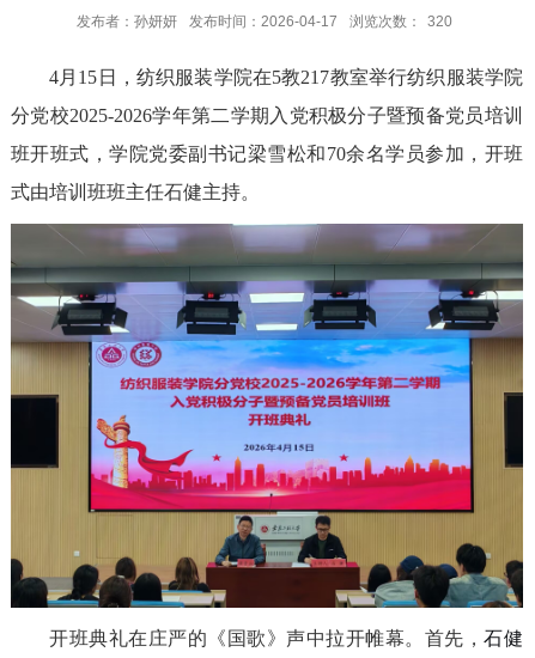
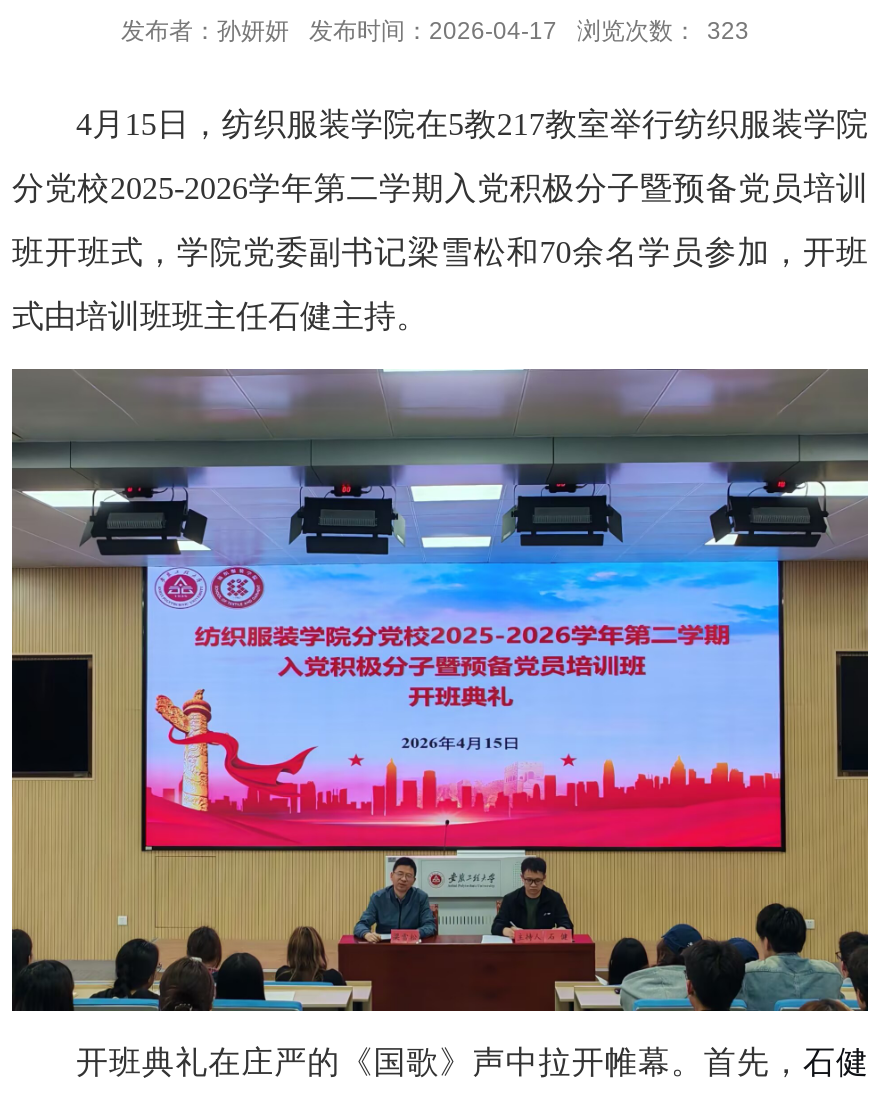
[76,13,452,30] 发布者：孙妍妍 发布时间：2026-04-17 浏览次数： 320 -> [121,17,749,45] 发布者：孙妍妍 发布时间：2026-04-17 浏览次数： 323

